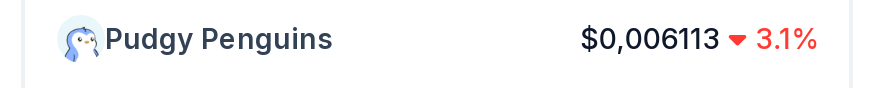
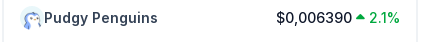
[580,21,817,55] $0,006113 | 3.1% -> [276,9,400,26] $0,006390 | 2.1%

